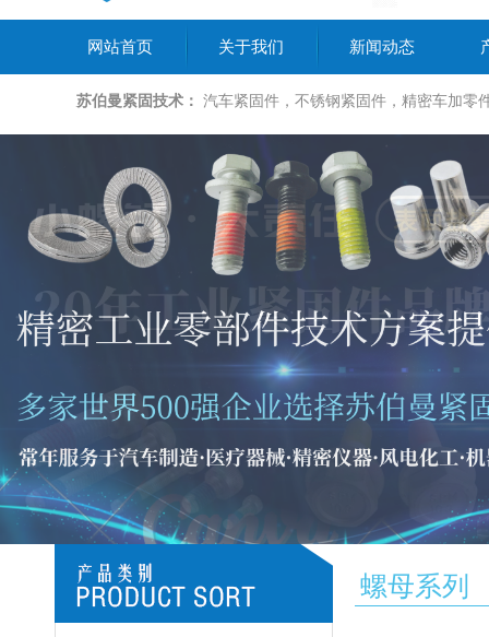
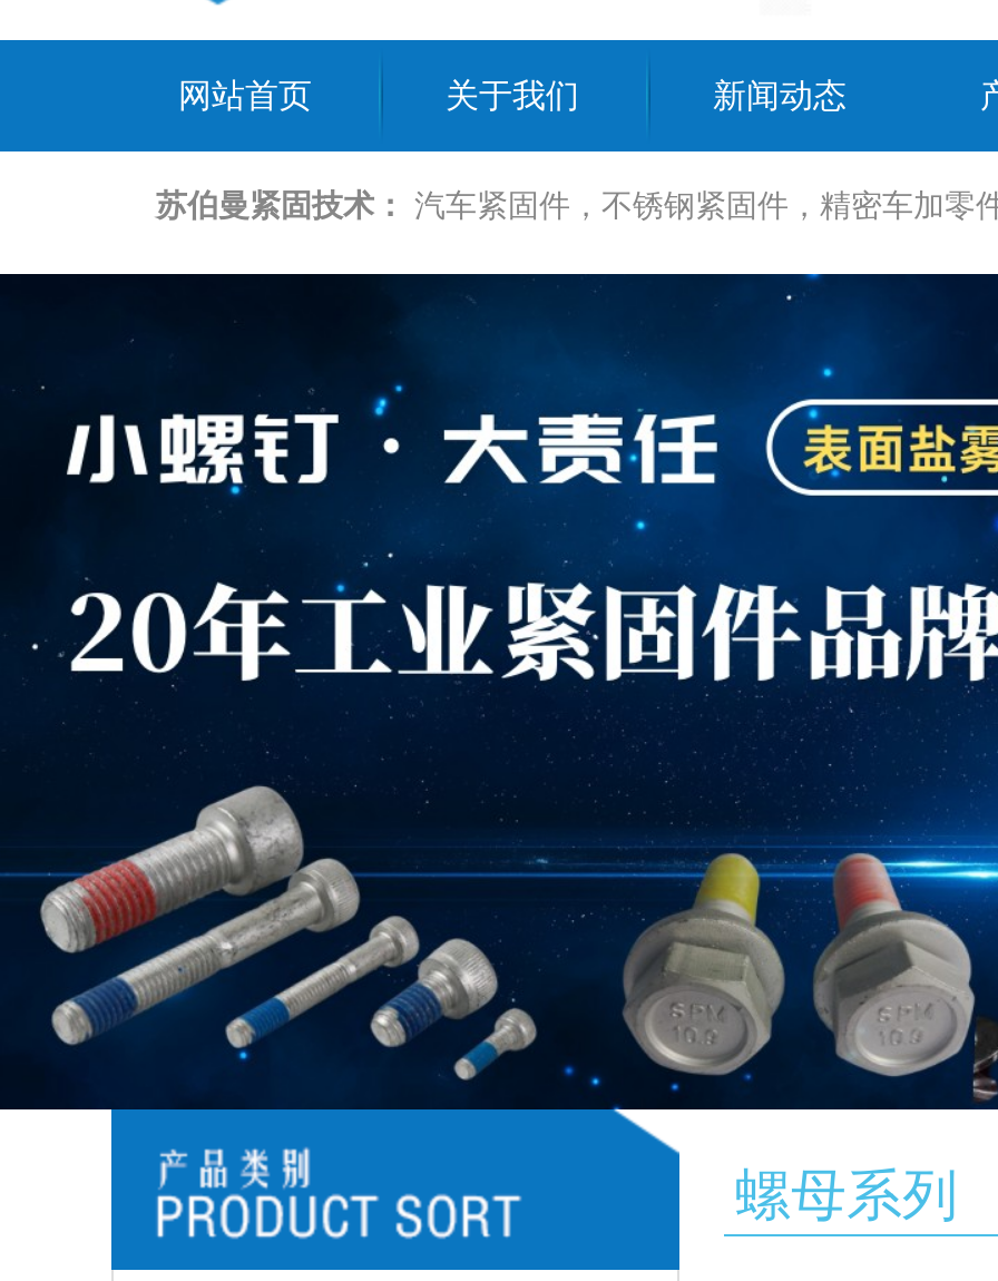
[3,134,486,545] [image] -> [7,274,991,1112] [image]

